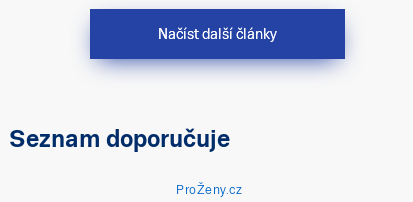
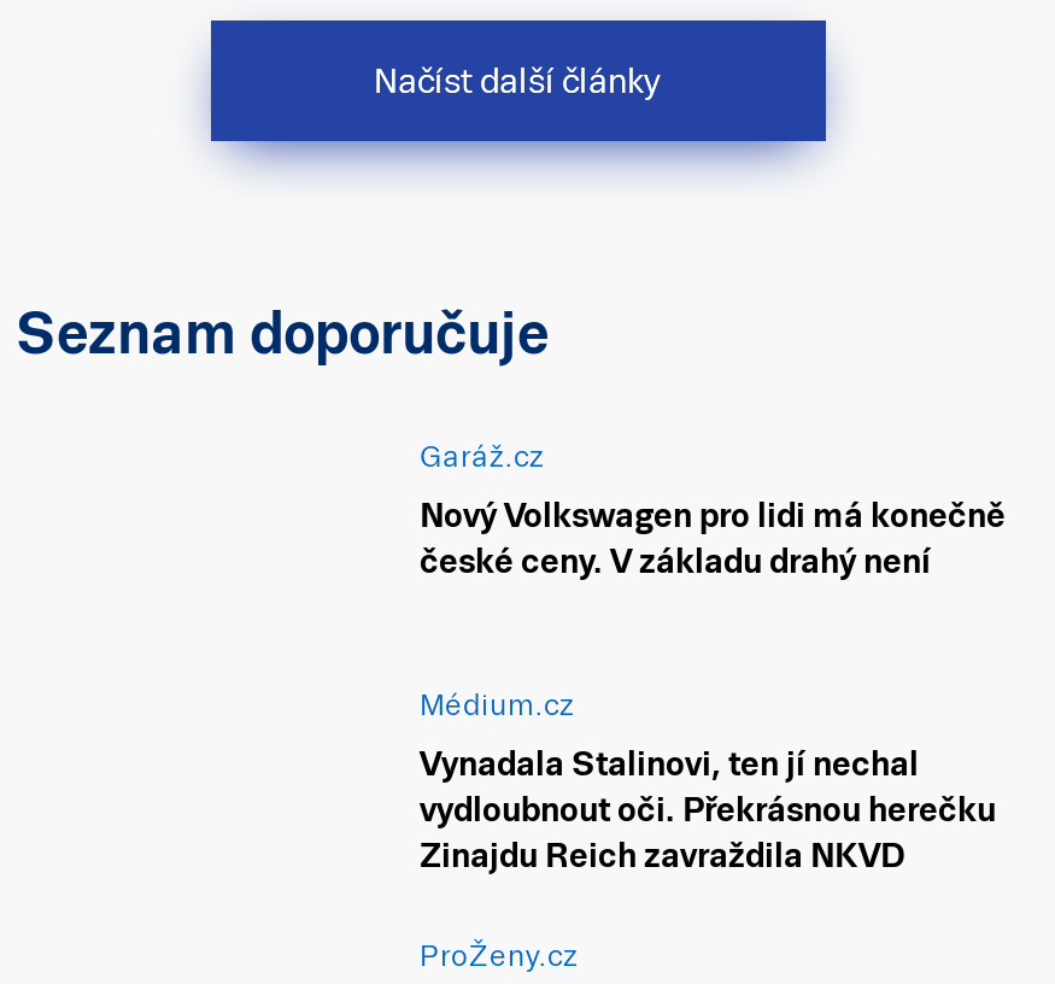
none -> [420,440,1006,580] Garáž.cz | Nový Volkswagen pro lidi má konečně | české ceny. V základu drahý není
none -> [420,690,996,875] Médium.cz | Vynadala Stalinovi, ten jí nechal | vydloubnout oči. Překrásnou herečku | Zinajdu Reich zavraždila NKVD

